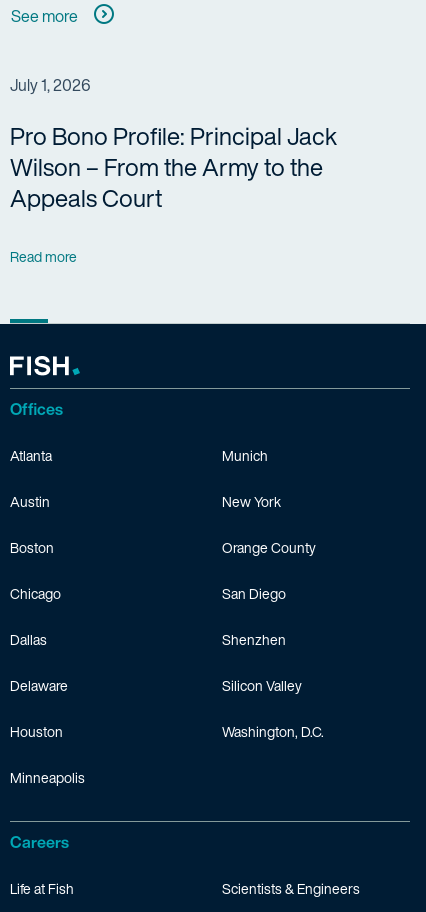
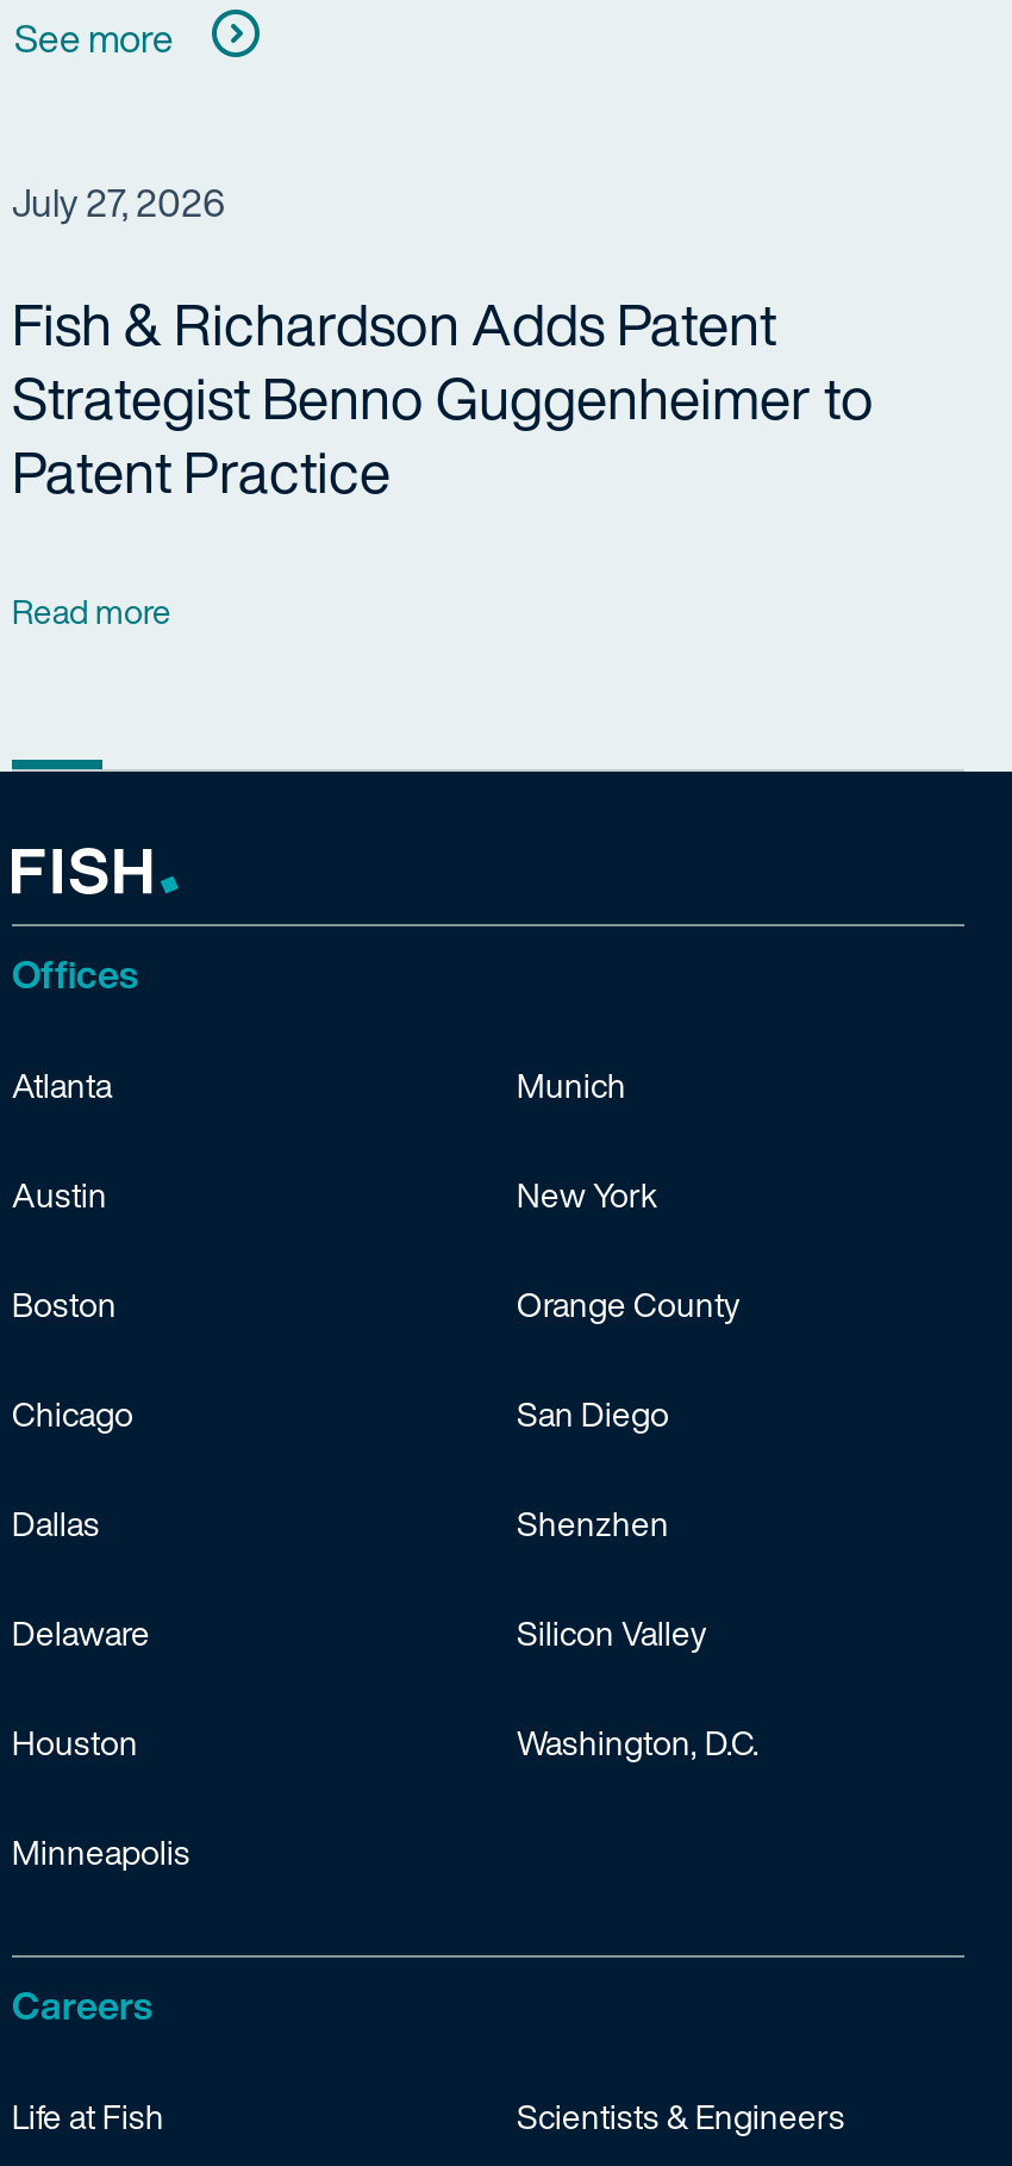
[10,73,91,97] July 1, 2026 -> [12,174,226,231] July 27, 2026
[10,118,337,216] Pro Bono Profile: Principal Jack | Wilson – From the Army to the | Appeals Court -> [12,281,874,514] Fish & Richardson Adds Patent | Strategist Benno Guggenheimer to | Patent Practice

